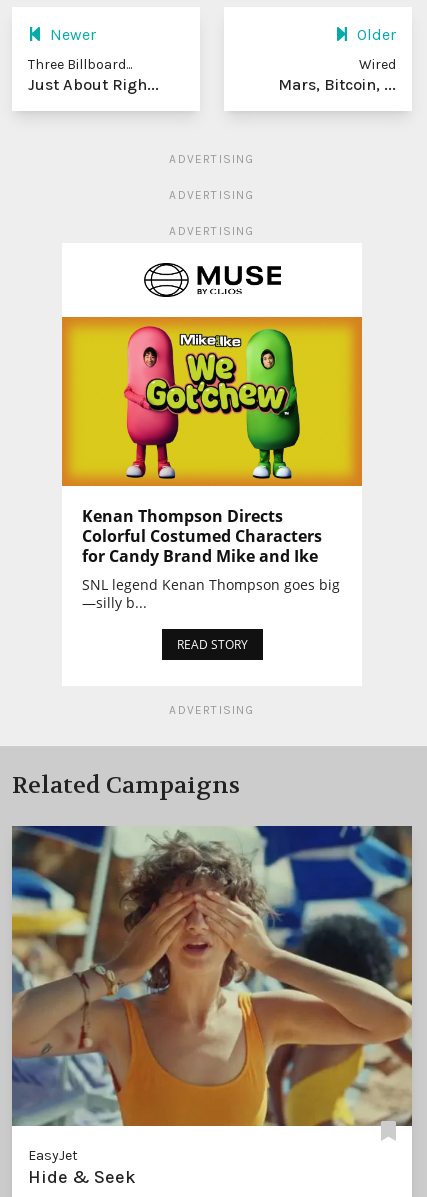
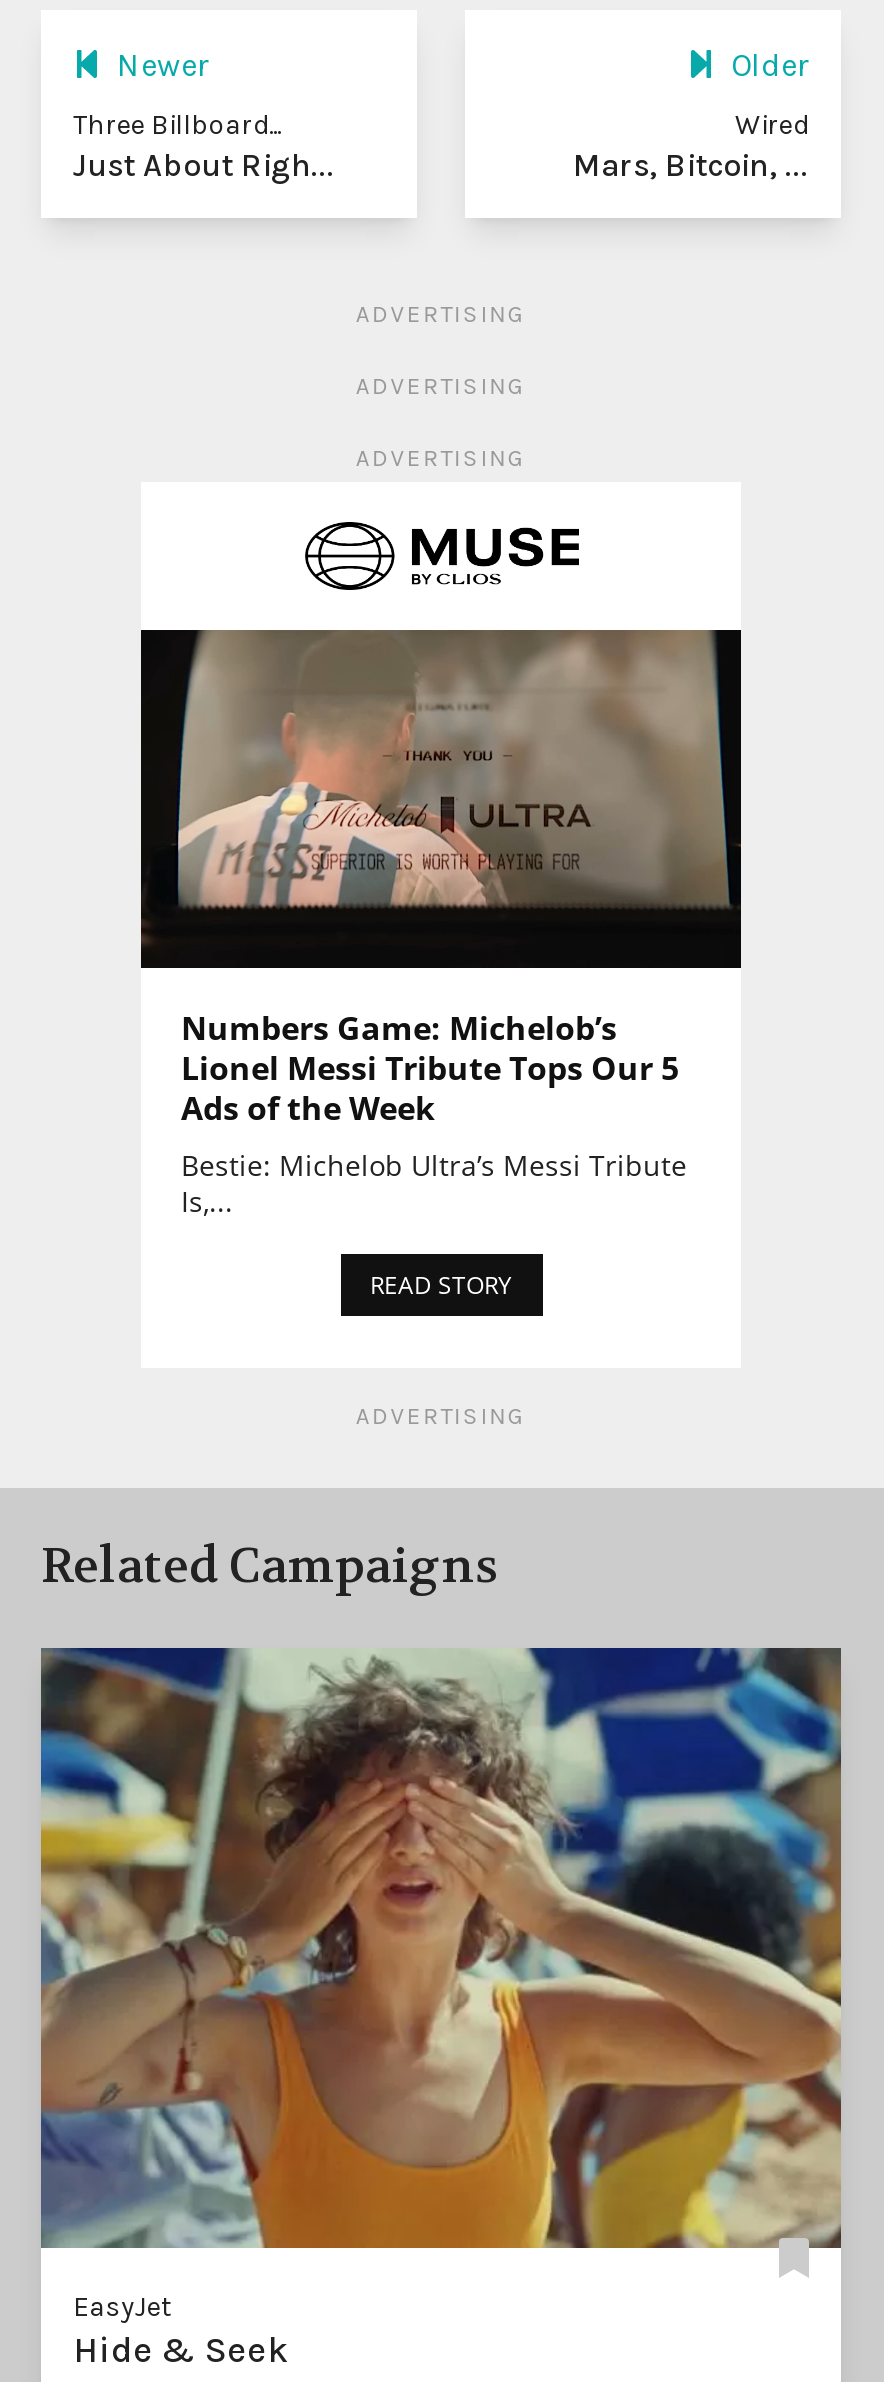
[61,316,363,612] [image] | Kenan Thompson Directs | Colorful Costumed Characters | for Candy Brand Mike and Ike | SNL legend Kenan Thompson goes big | —silly b... -> [139,628,743,1220] [image] | Numbers Game: Michelob’s | Lionel Messi Tribute Tops Our 5 | Ads of the Week | Bestie: Michelob Ultra’s Messi Tribute | Is,...

